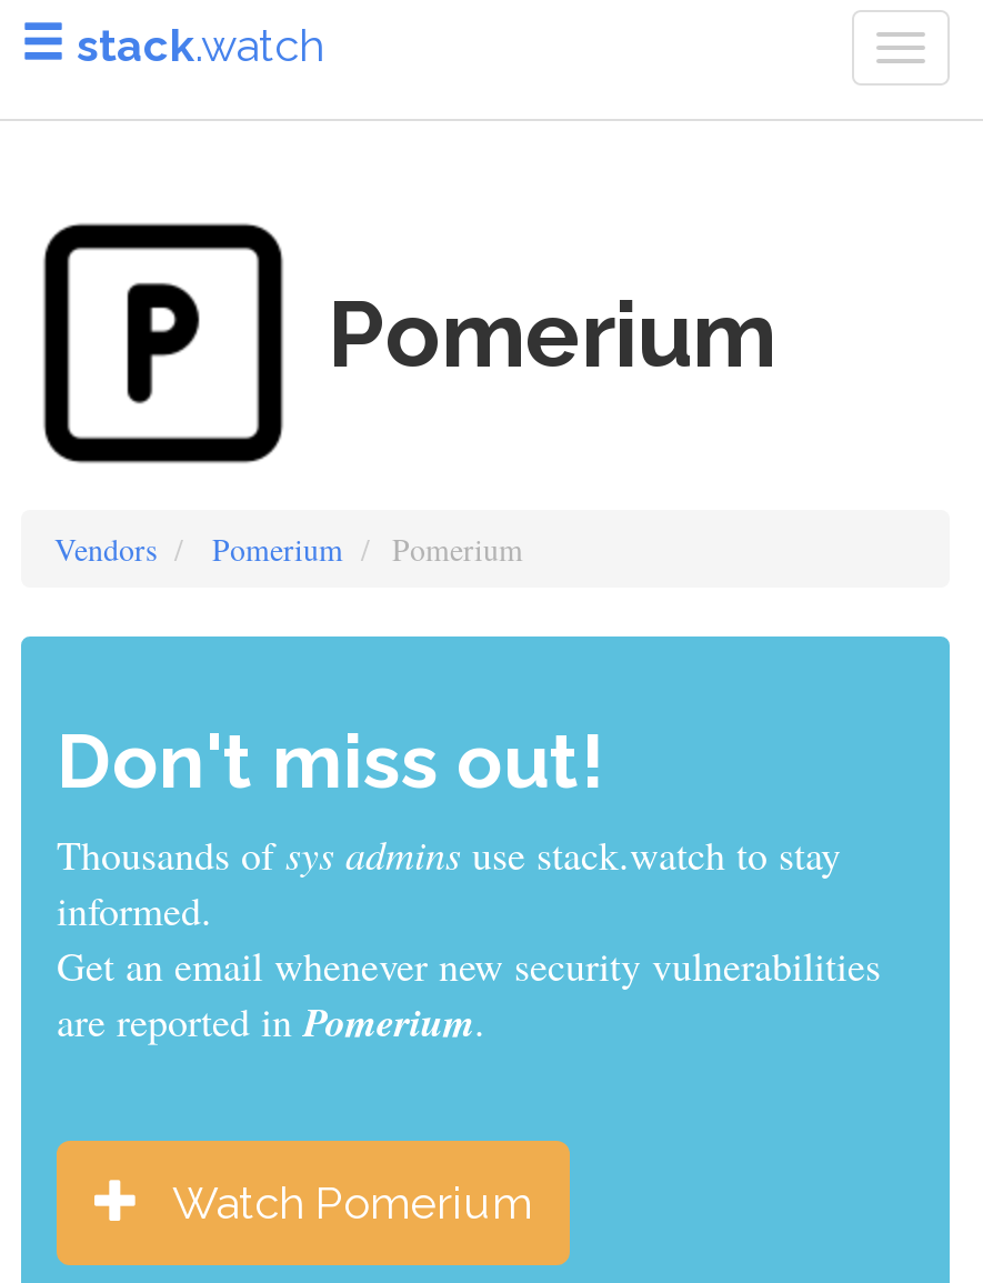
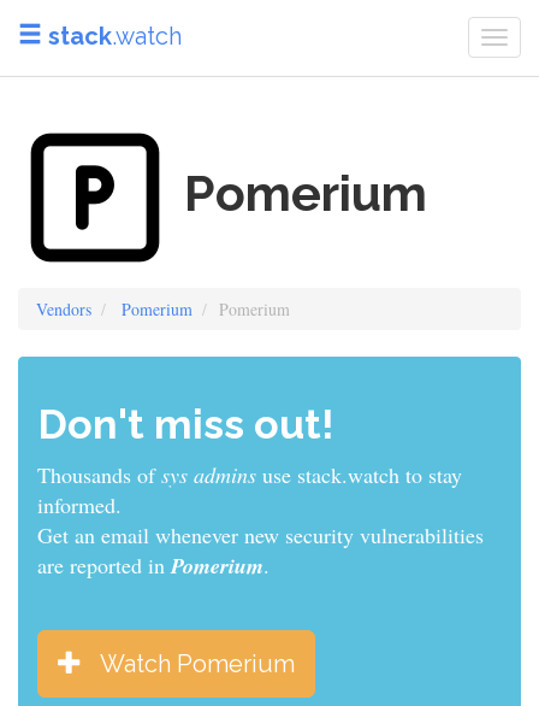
[57,828,836,881] Thousands of developers use stack.watch to stay -> [37,460,462,489] Thousands of sys admins use stack.watch to stay

